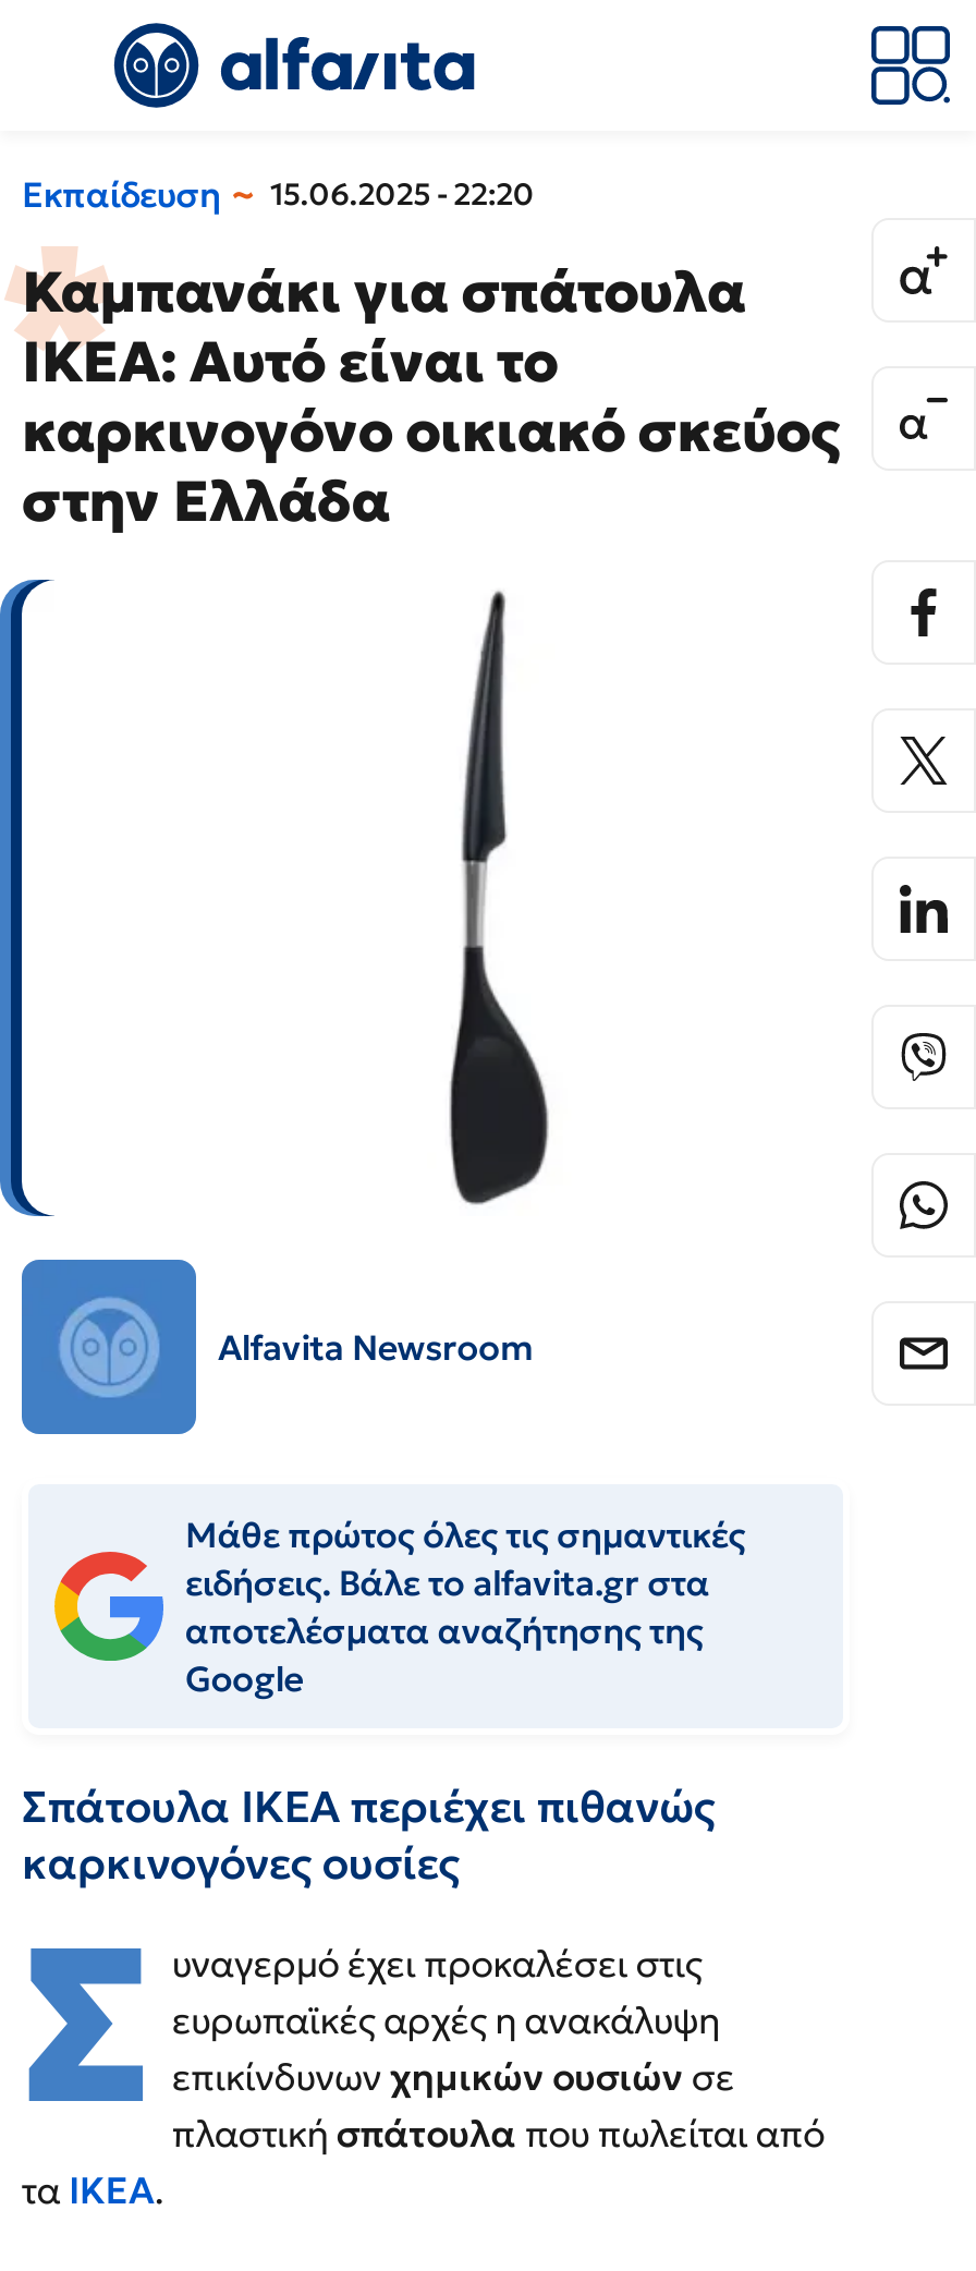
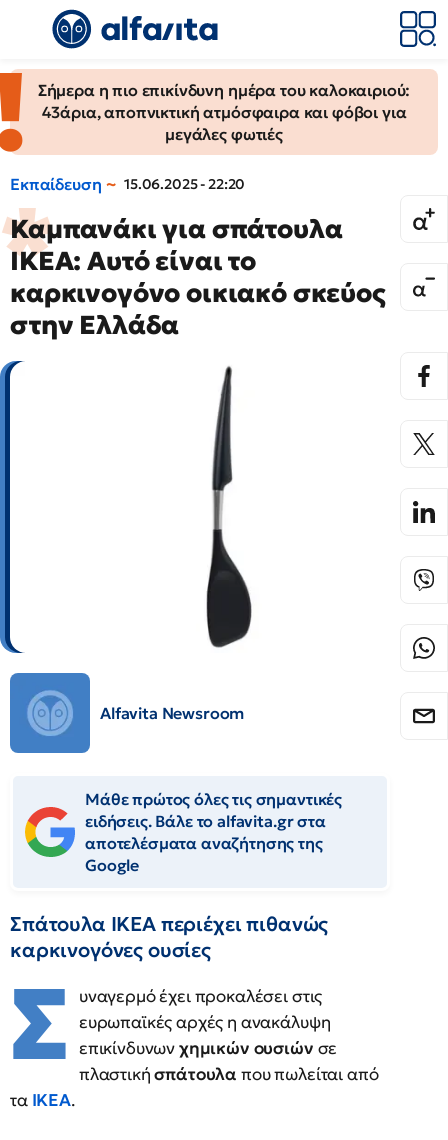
none -> [3,69,438,154] [image] | Σήμερα η πιο επικίνδυνη ημέρα του καλοκαιριού: | 43άρια, αποπνικτική ατμόσφαιρα και φόβοι για | μεγάλες φωτιές

